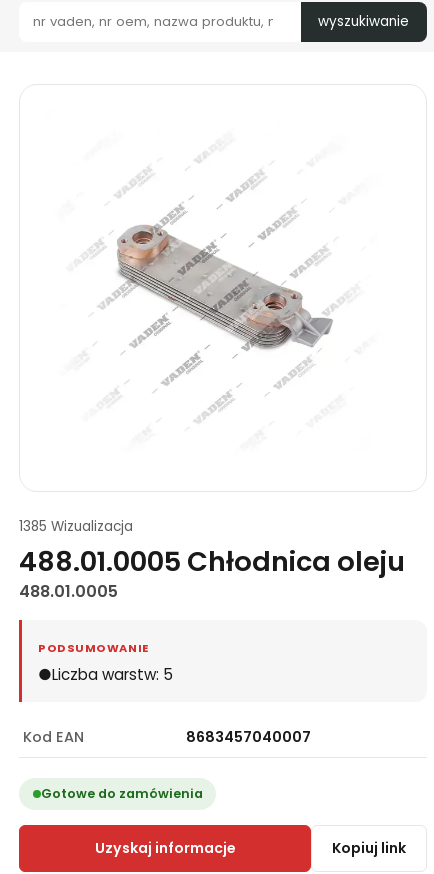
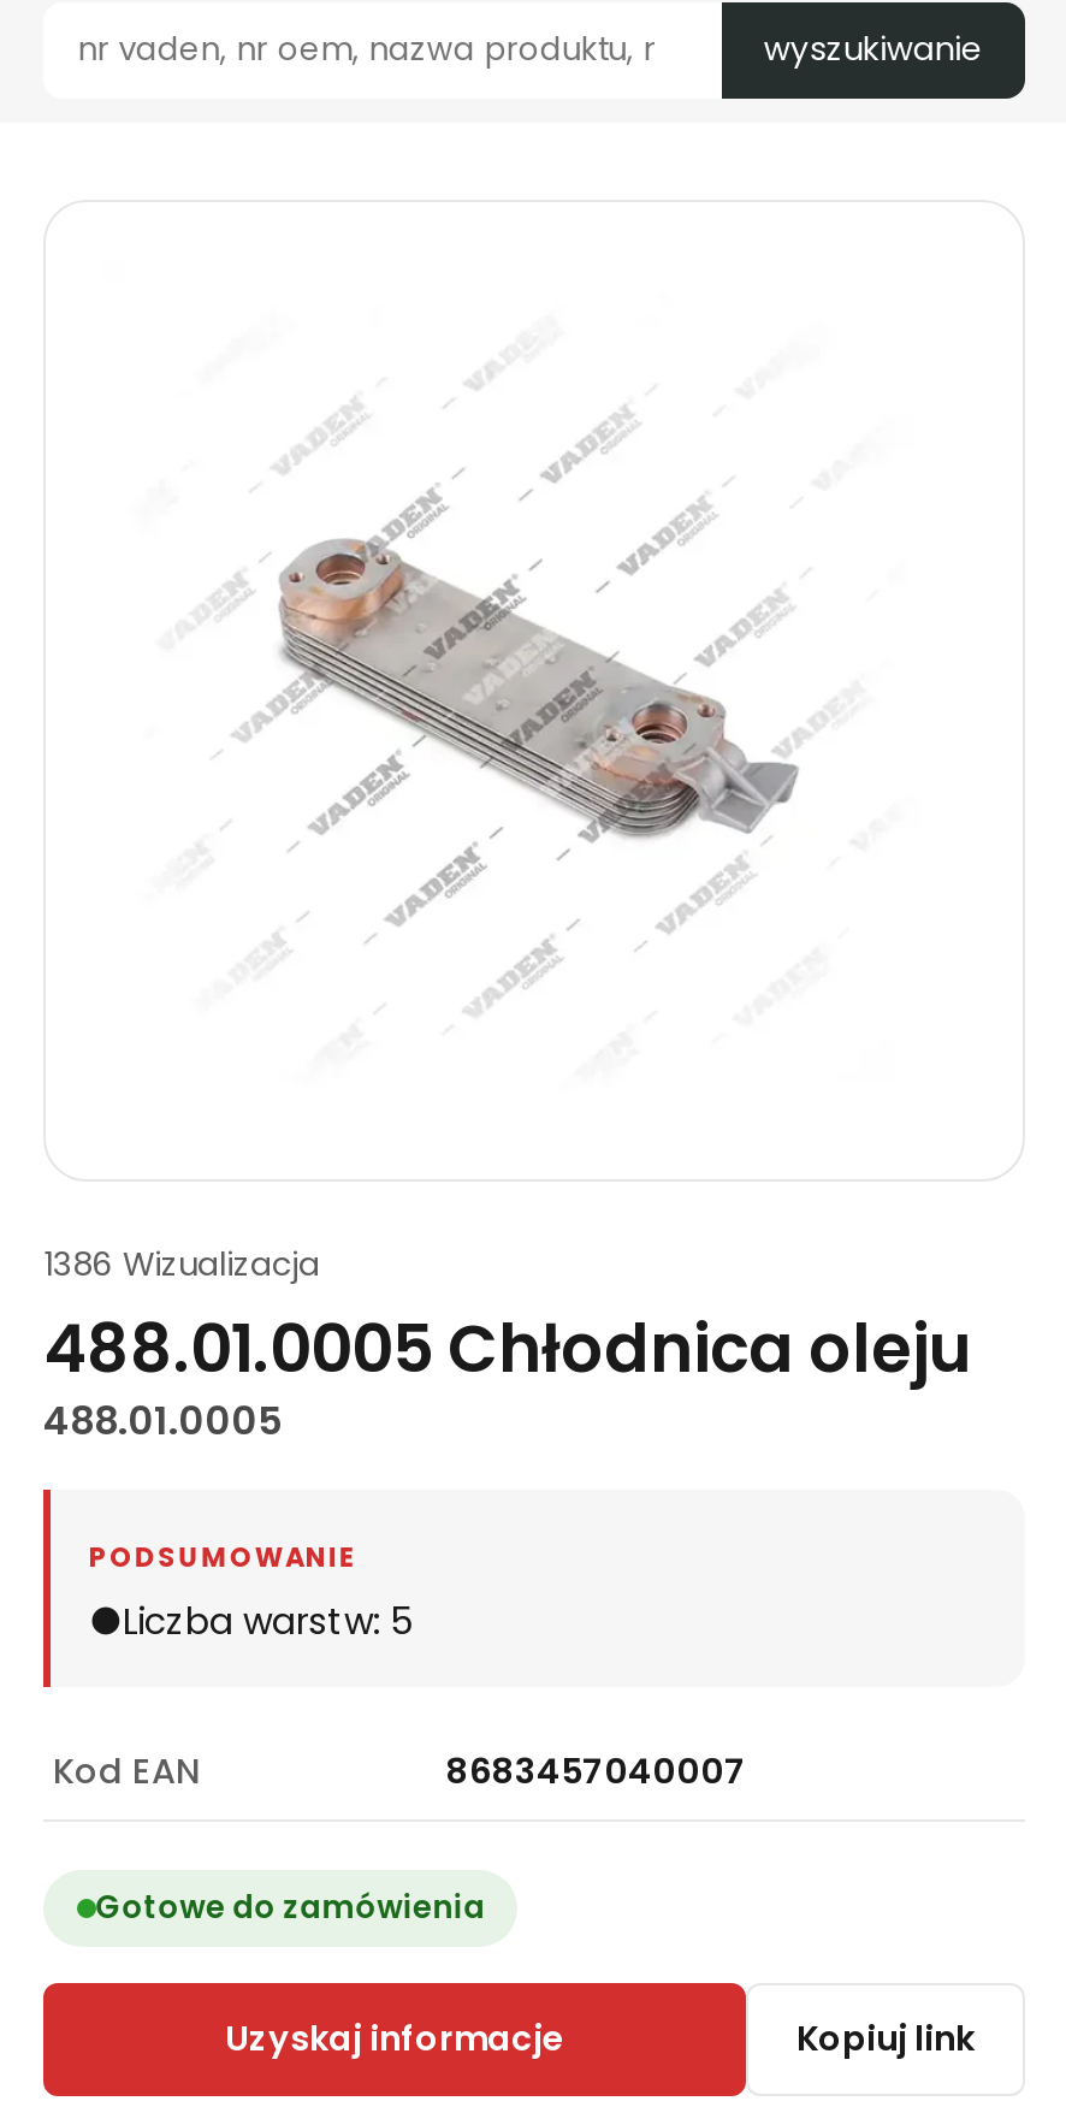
[19,517,133,536] 1385 Wizualizacja -> [43,1242,320,1287] 1386 Wizualizacja

